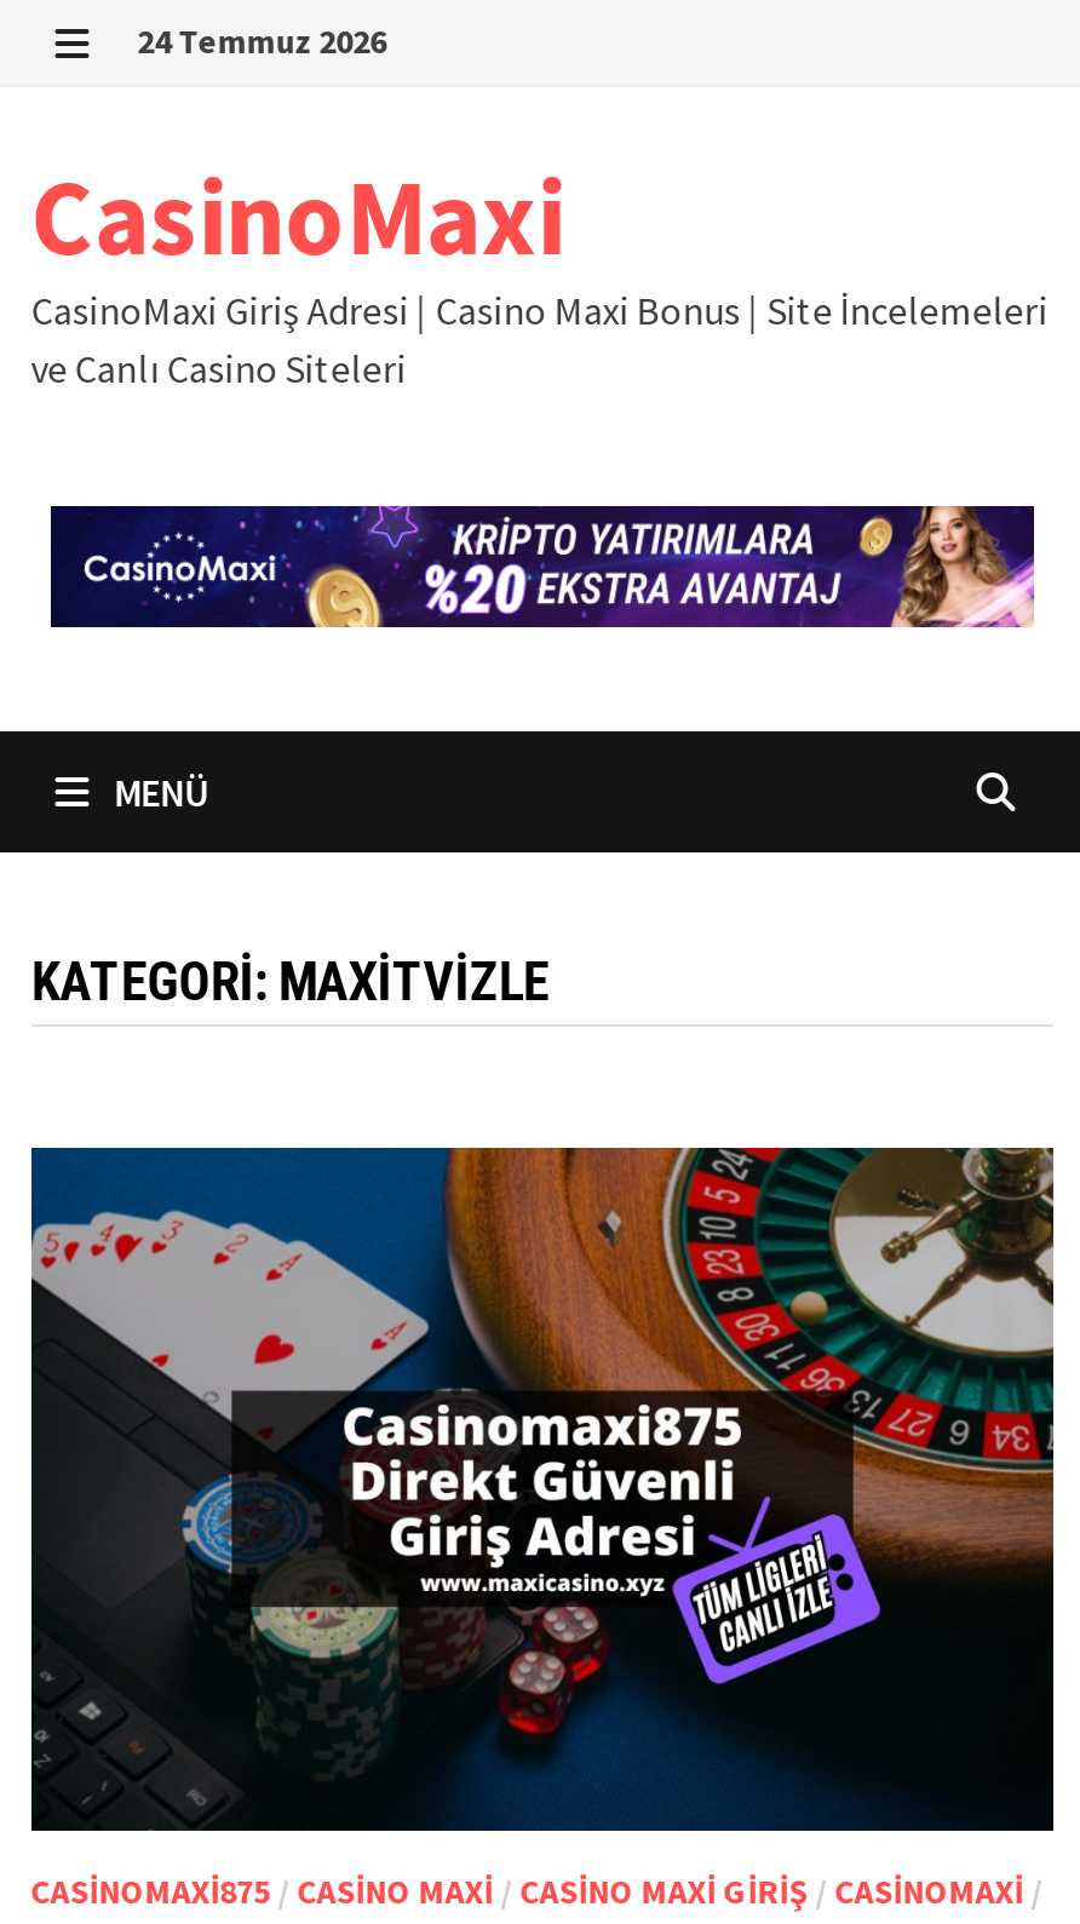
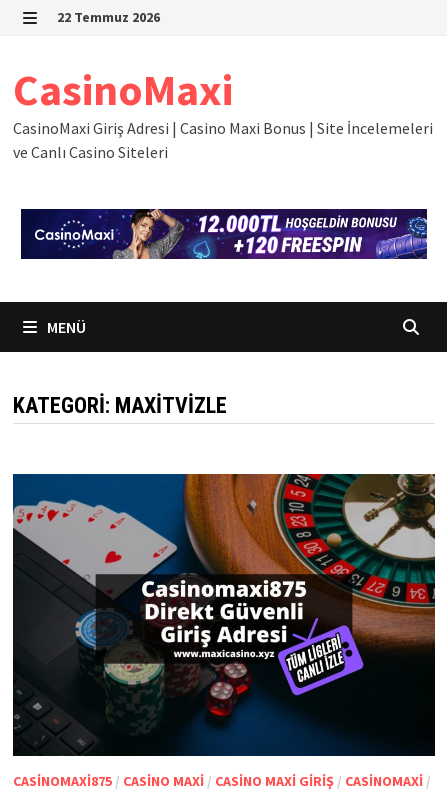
[138,19,387,63] 24 Temmuz 2026 -> [57,8,160,26] 22 Temmuz 2026
[274,504,1036,630] [image] -> [112,208,428,260] [image]

